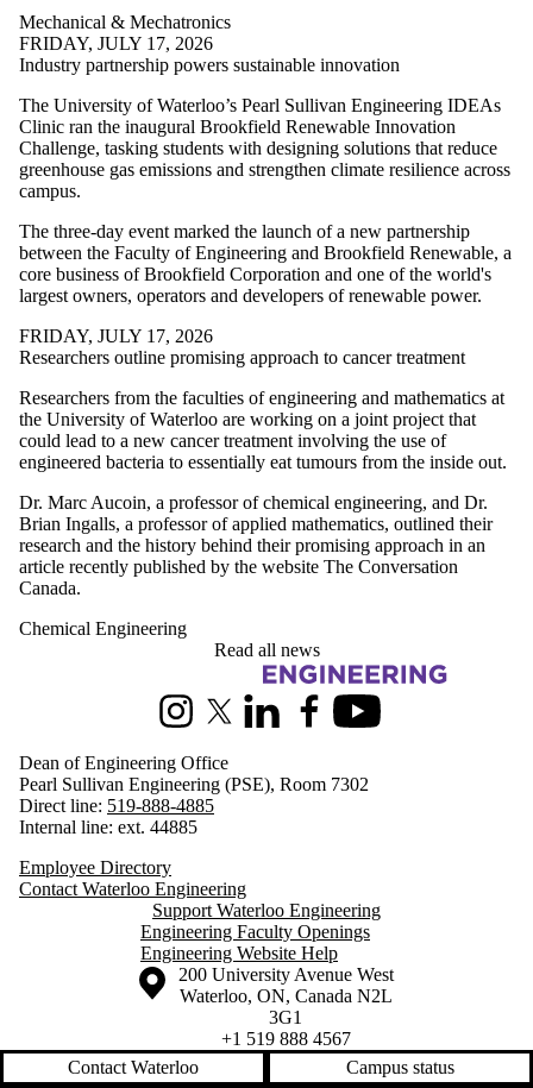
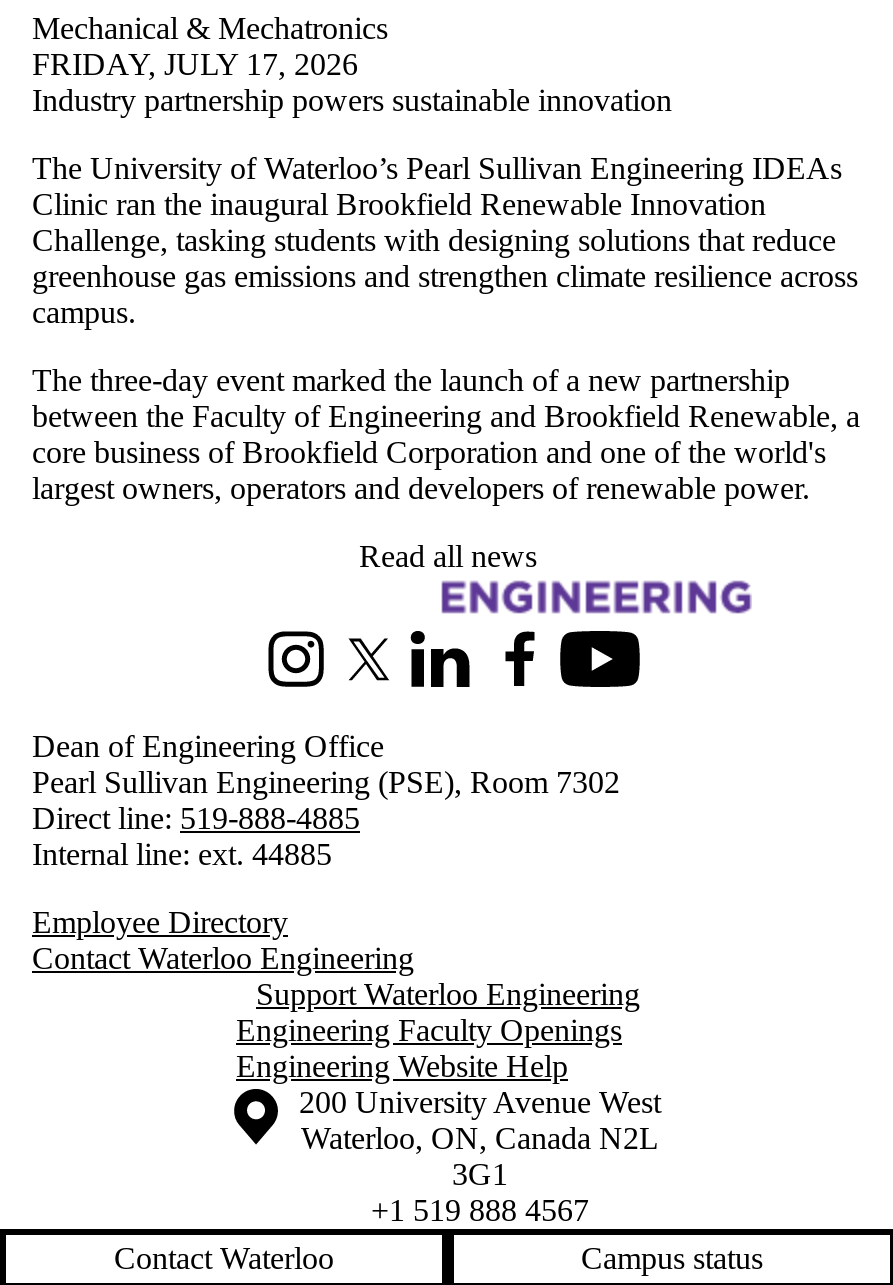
[19,325,507,638] FRIDAY, JULY 17, 2026 | Researchers outline promising approach to cancer treatment | Researchers from the faculties of engineering and mathematics at | the University of Waterloo are working on a joint project that | could lead to a new cancer treatment involving the use of | engineered bacteria to essentially eat tumours from the inside out. | Dr. Marc Aucoin, a professor of chemical engineering, and Dr. | Brian Ingalls, a professor of applied mathematics, outlined their | research and the history behind their promising approach in an | article recently published by the website The Conversation | Canada. | Chemical Engineering -> none

